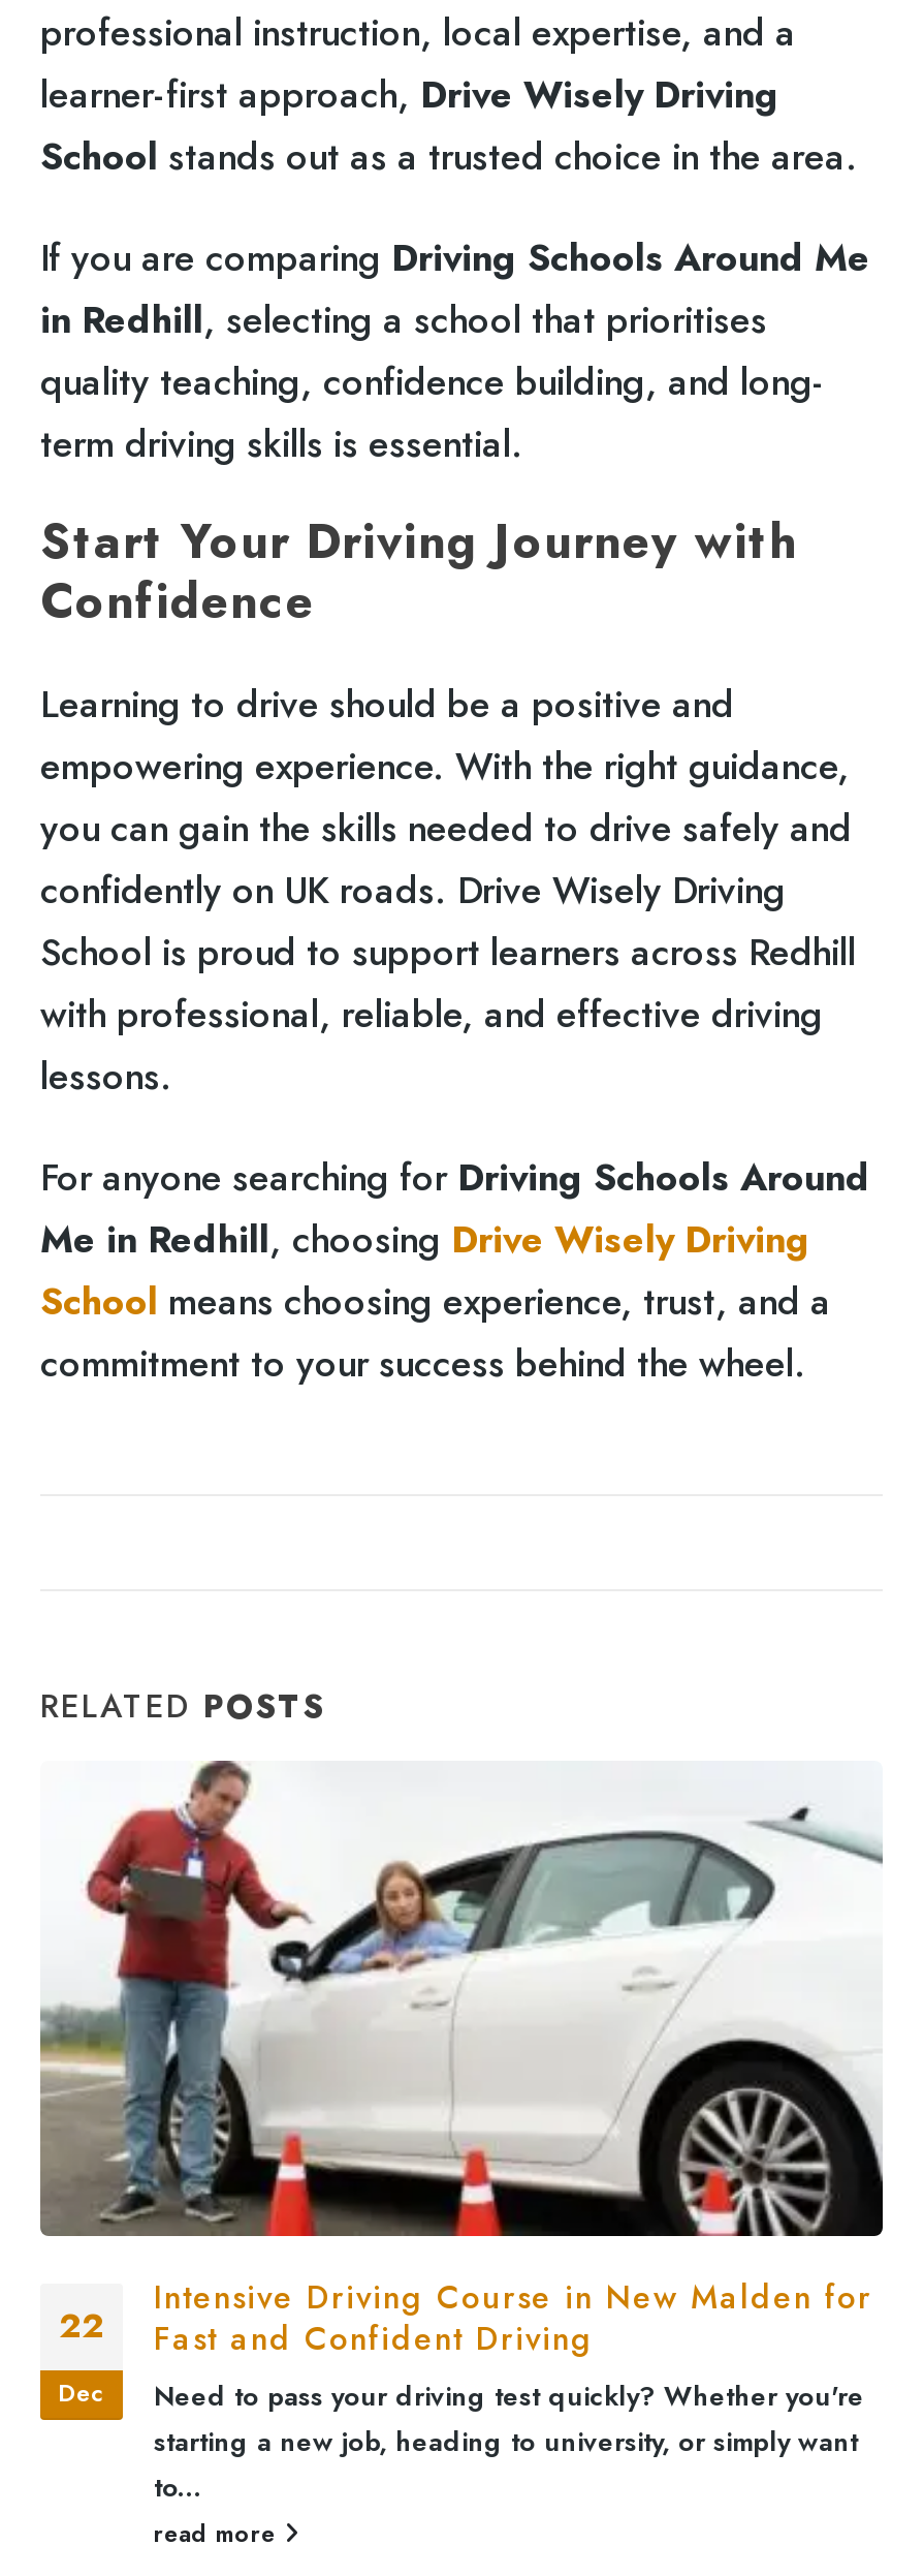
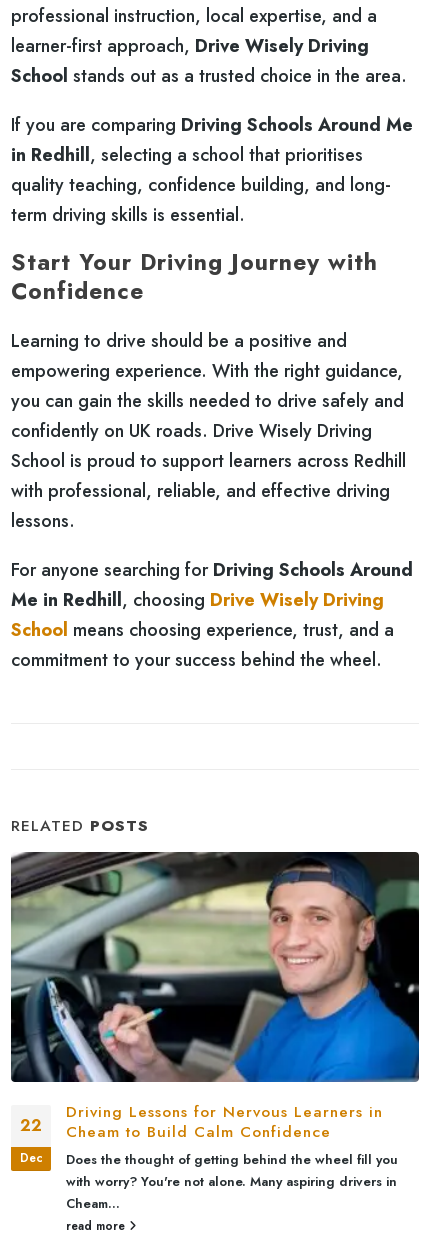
[40,1761,885,2508] [image] | Intensive Driving Course in New Malden for | Fast and Confident Driving | Need to pass your driving test quickly? Whether you're | starting a new job, heading to university, or simply want | to... -> [10,851,420,1213] [image] | Driving Lessons for Nervous Learners in | Cheam to Build Calm Confidence | Does the thought of getting behind the wheel fill you | with worry? You're not alone. Many aspiring drivers in | Cheam...

